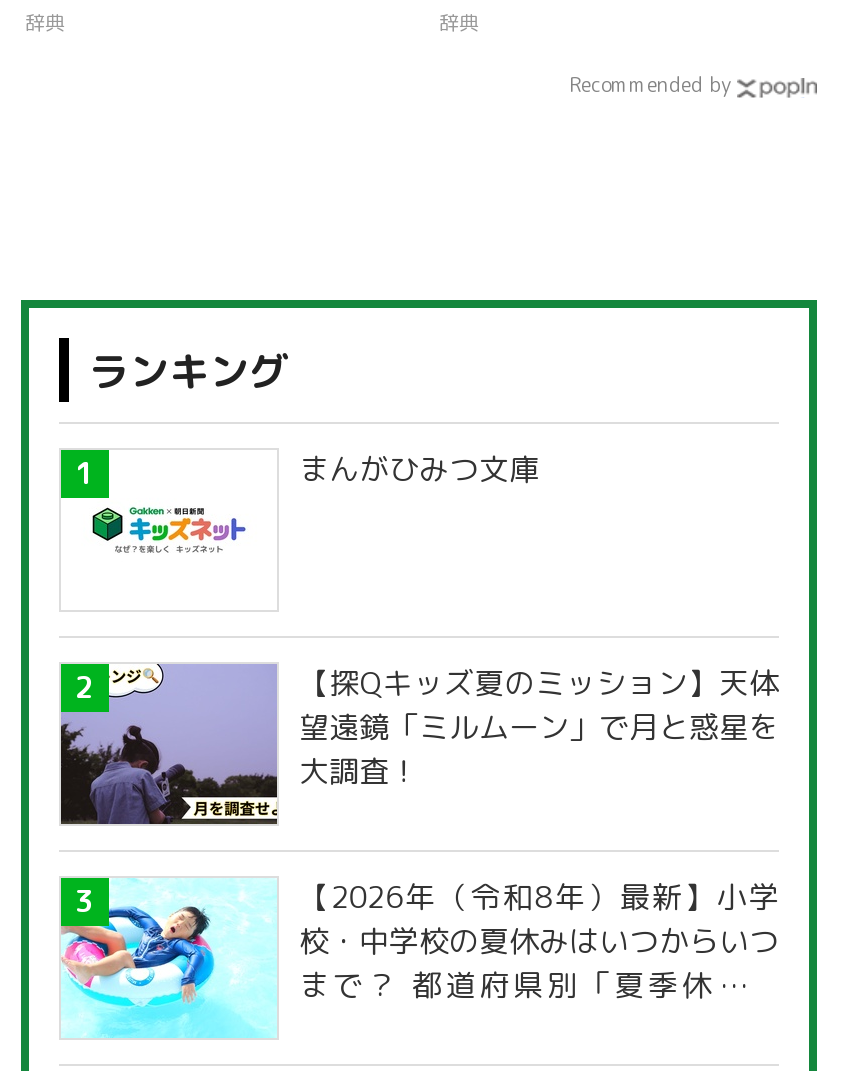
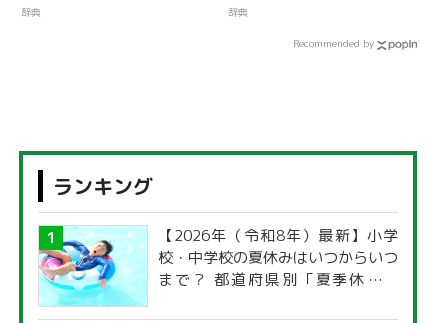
[63,449,539,554] [image] | まんがひみつ文庫 -> none
[59,662,779,826] [image] | 【探Qキッズ夏のミッション】天体 | 望遠鏡「ミルムーン」で月と惑星を | 大調査！ -> none

